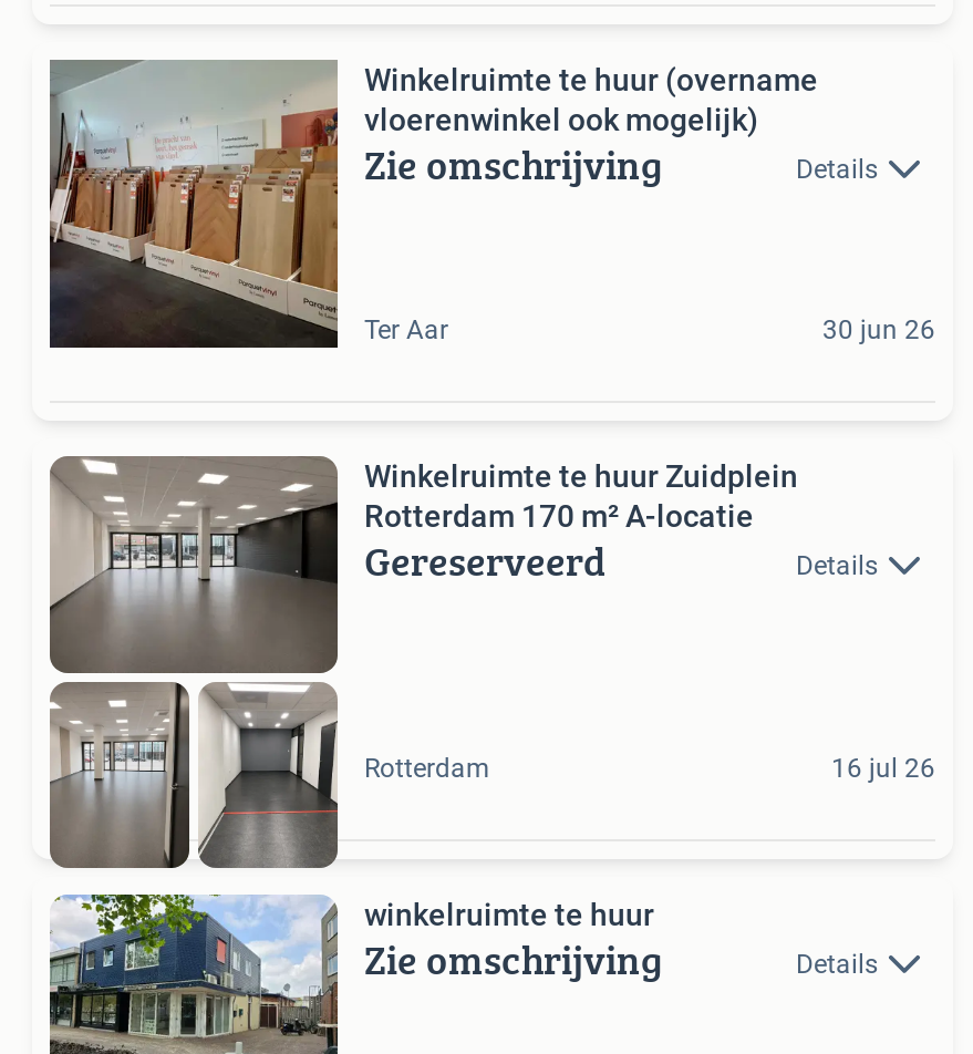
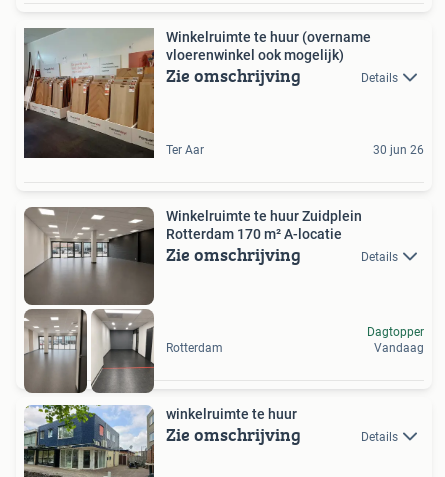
[364,531,605,591] Gereserveerd -> [166,241,301,268] Zie omschrijving
[831,753,935,784] 16 jul 26 -> [367,325,424,355] Dagtopper | Vandaag

